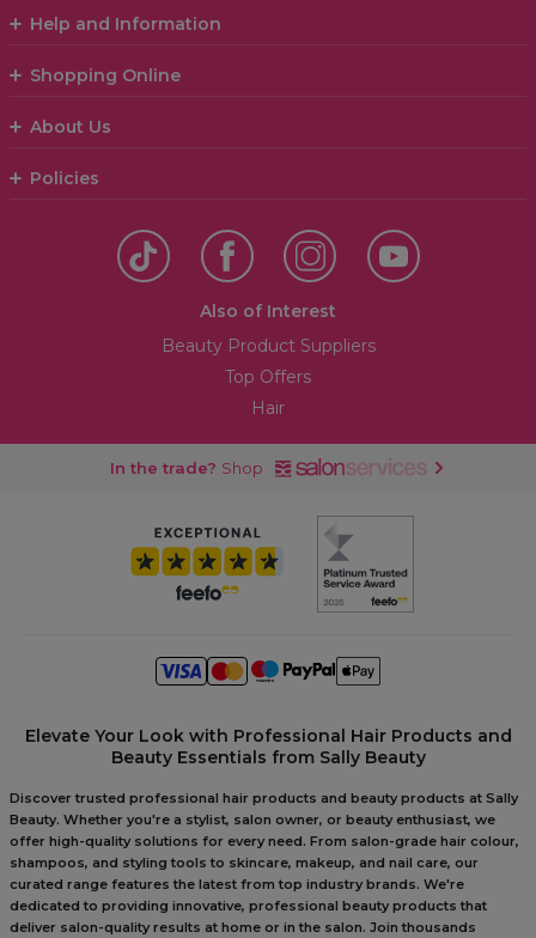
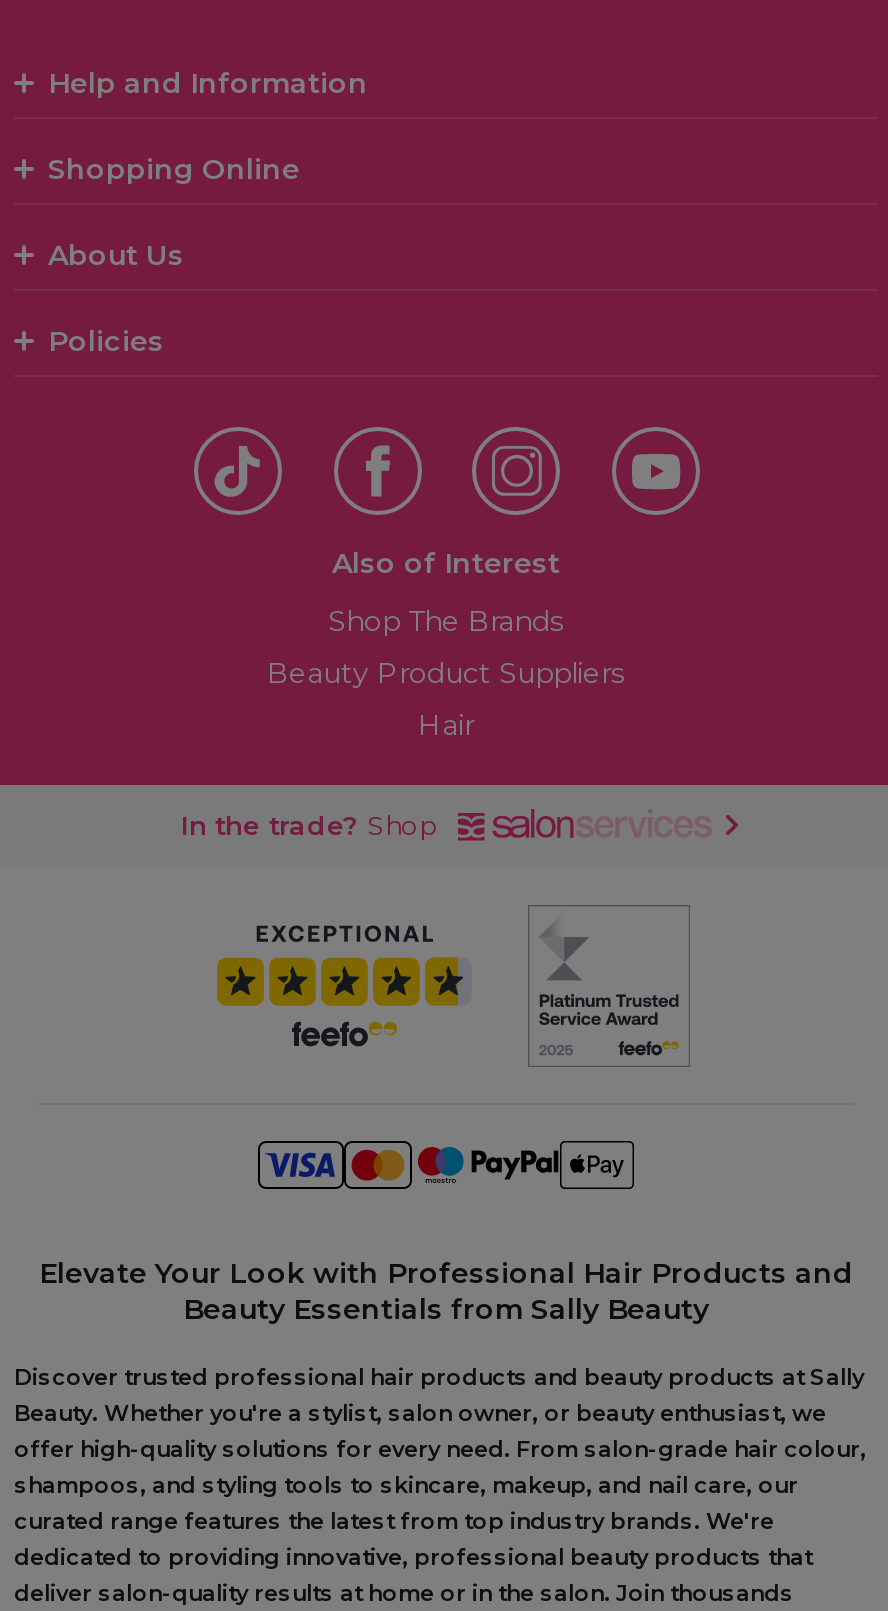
none -> [328,603,564,639] Shop The Brands
moved [161,335,375,357] -> [267,655,625,691]: Beauty Product Suppliers
[225,366,311,388] Top Offers -> none

